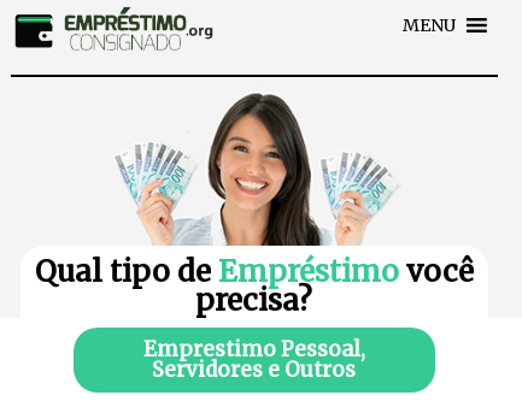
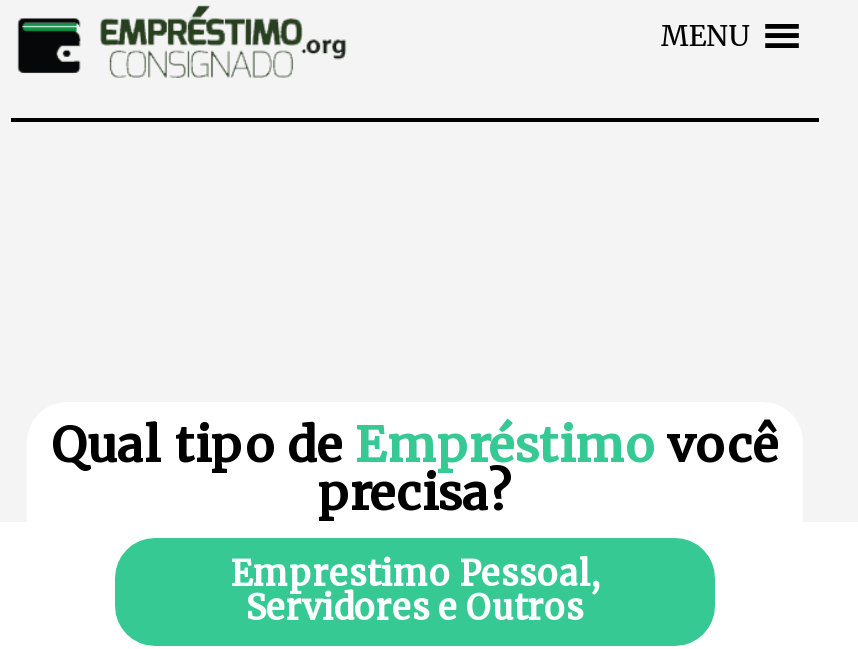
[116,93,393,247] [image] -> none

